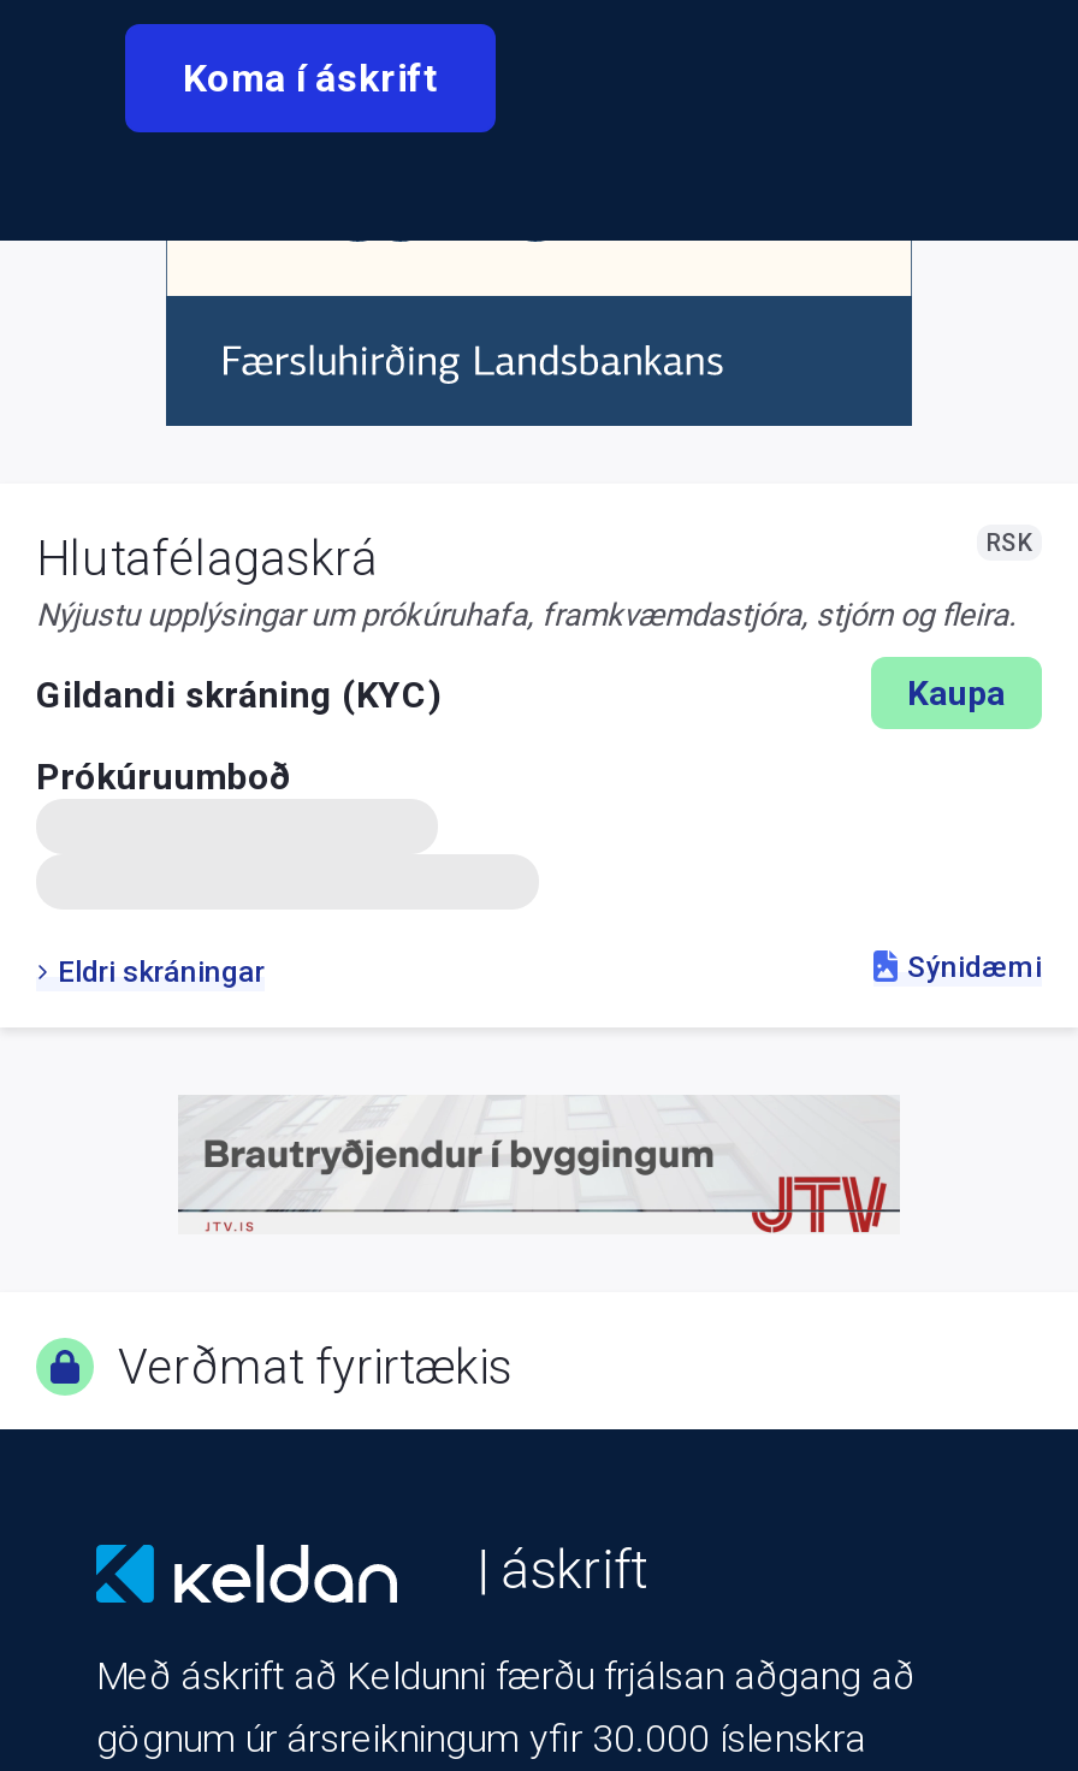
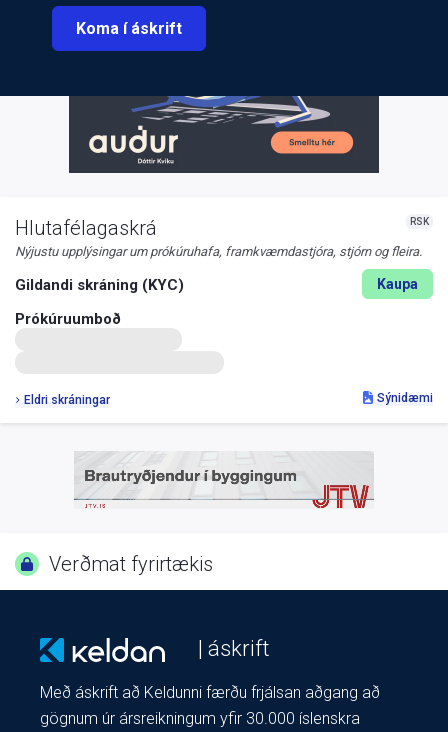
[166,238,912,423] [image] -> [68,95,380,172] [image]

